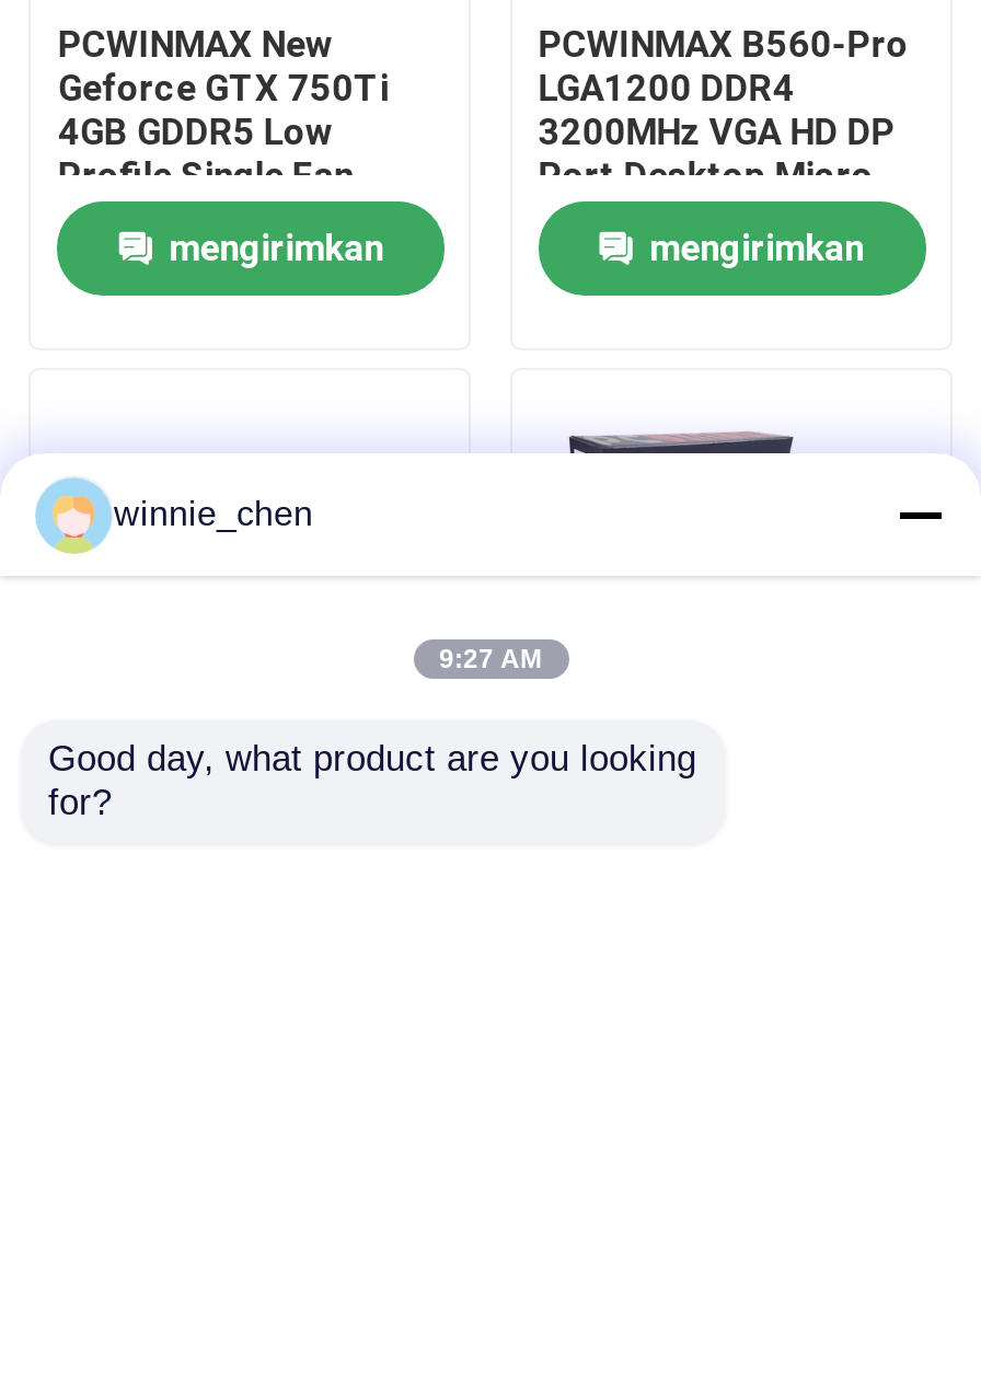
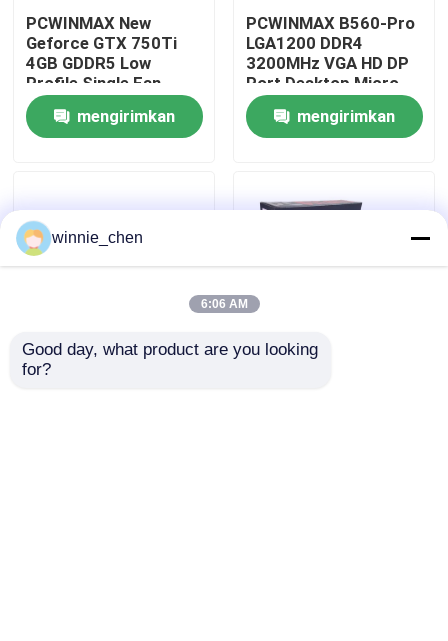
[439,644,542,674] 9:27 AM -> [200,297,247,311] 6:06 AM

